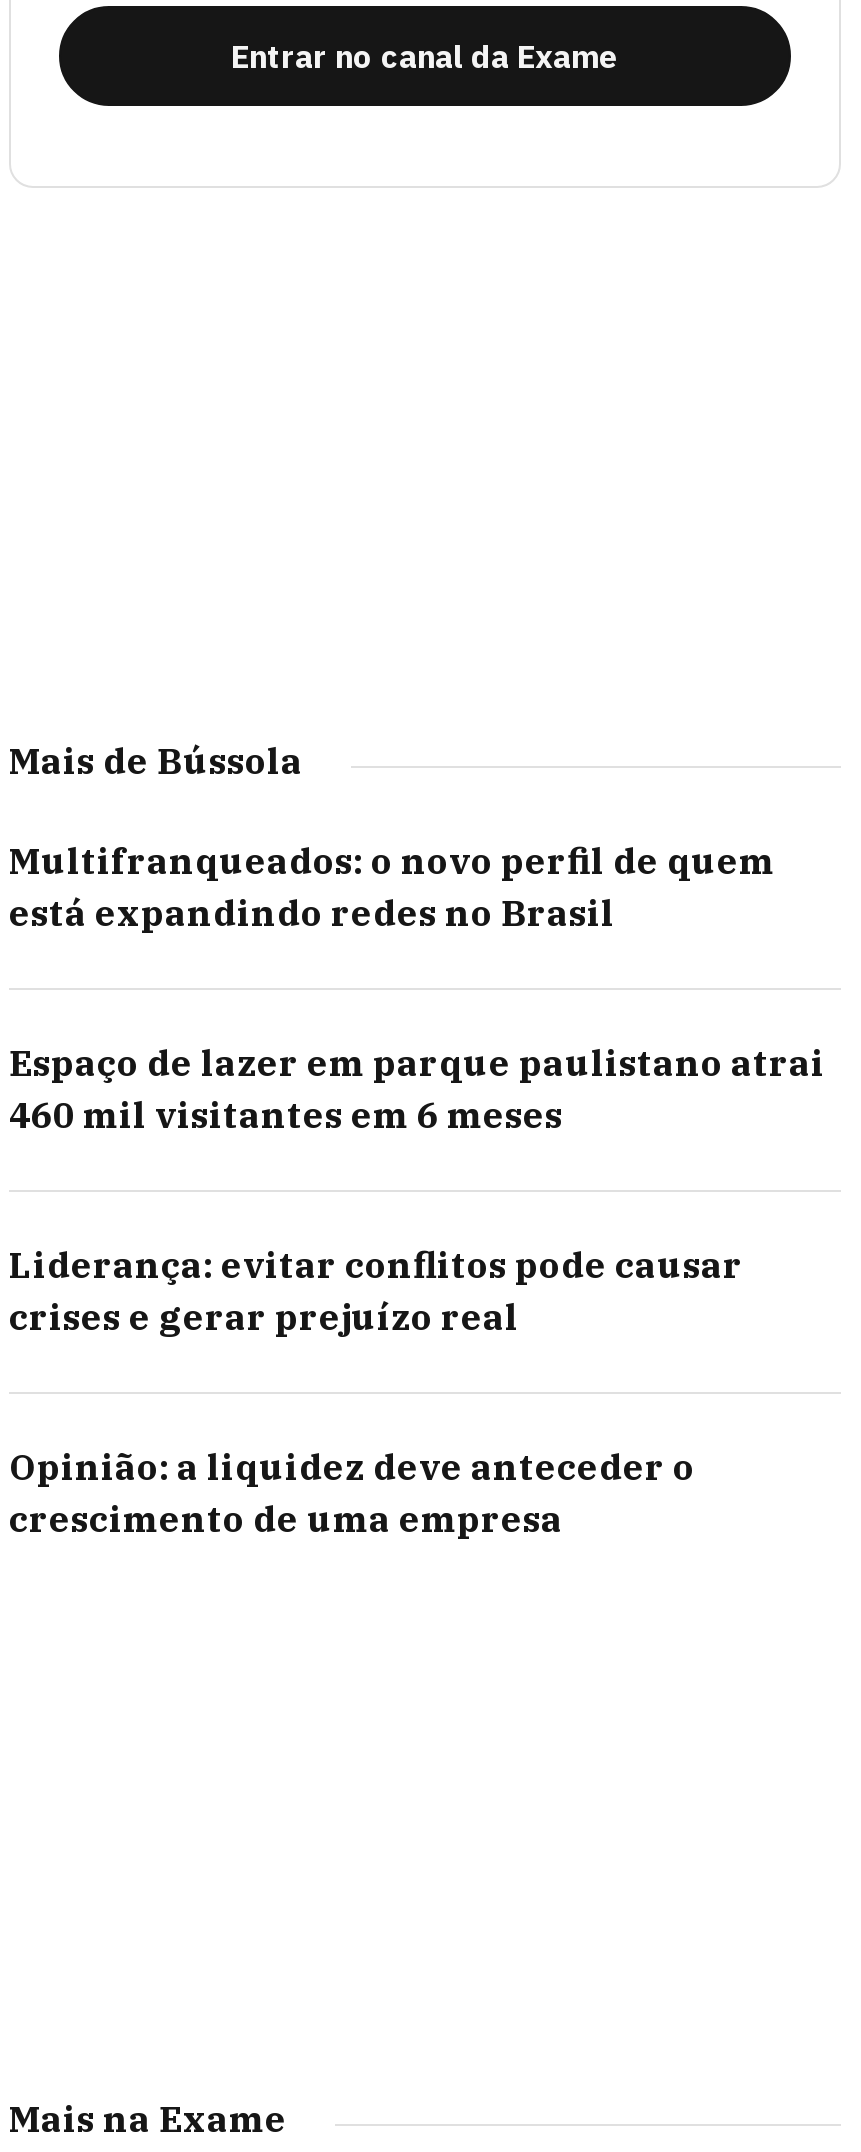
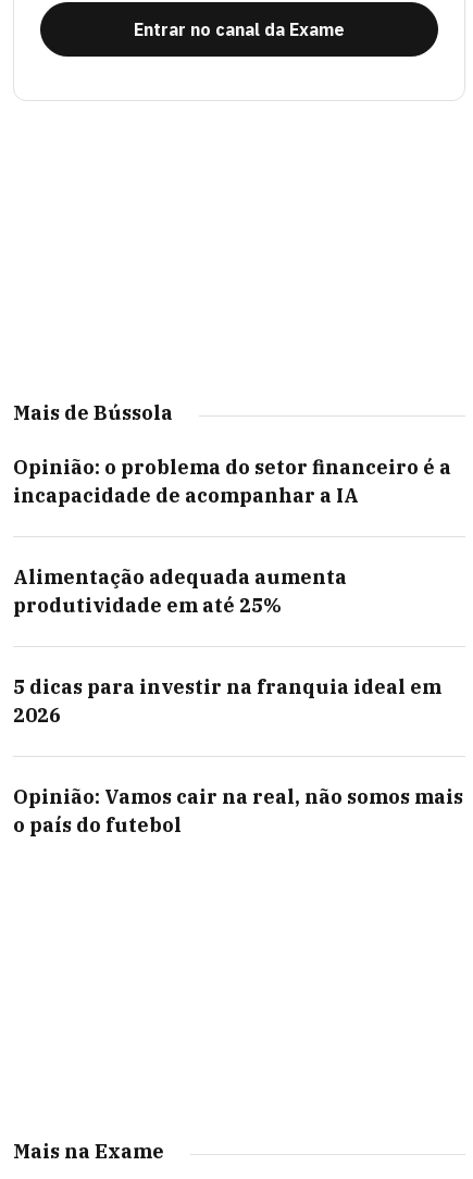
[9,838,775,936] Multifranqueados: o novo perfil de quem | está expandindo redes no Brasil -> [13,455,451,508] Opinião: o problema do setor financeiro é a | incapacidade de acompanhar a IA
[9,1040,825,1138] Espaço de lazer em parque paulistano atrai | 460 mil visitantes em 6 meses -> [13,564,347,618] Alimentação adequada aumenta | produtividade em até 25%
[9,1242,743,1340] Liderança: evitar conflitos pode causar | crises e gerar prejuízo real -> [13,674,441,728] 5 dicas para investir na franquia ideal em | 2026
[9,1444,695,1542] Opinião: a liquidez deve anteceder o | crescimento de uma empresa -> [13,784,463,837] Opinião: Vamos cair na real, não somos mais | o país do futebol

